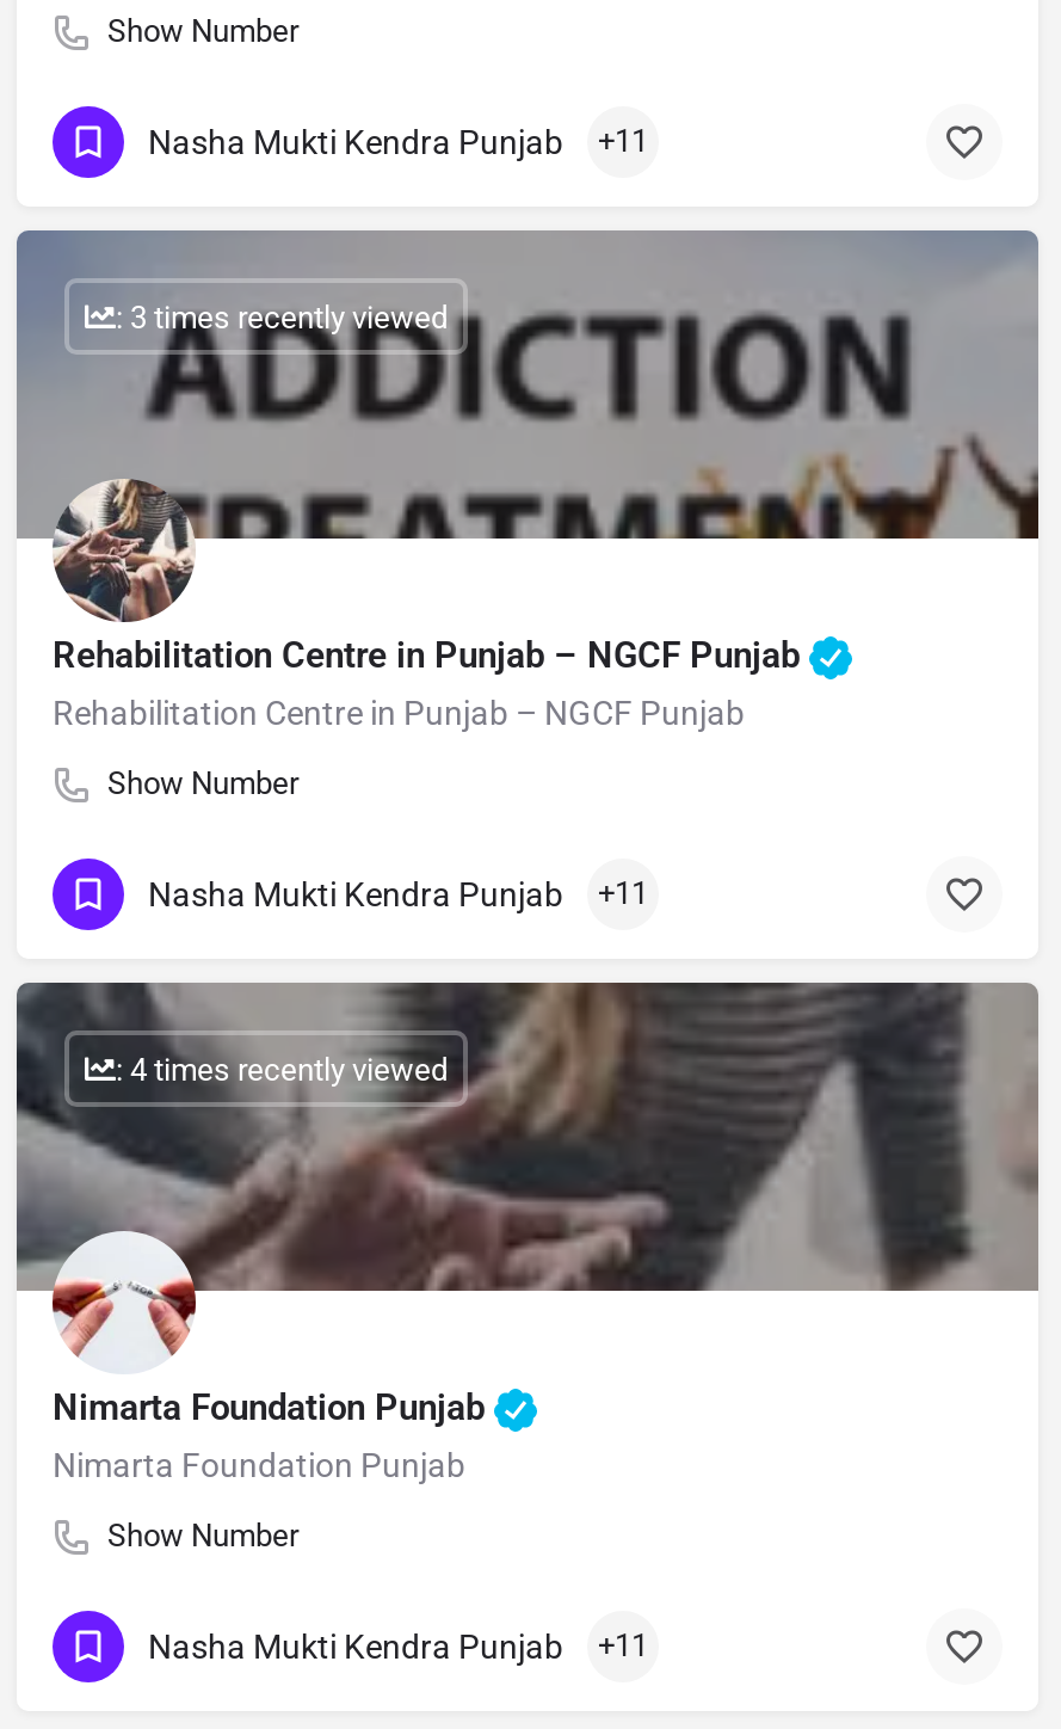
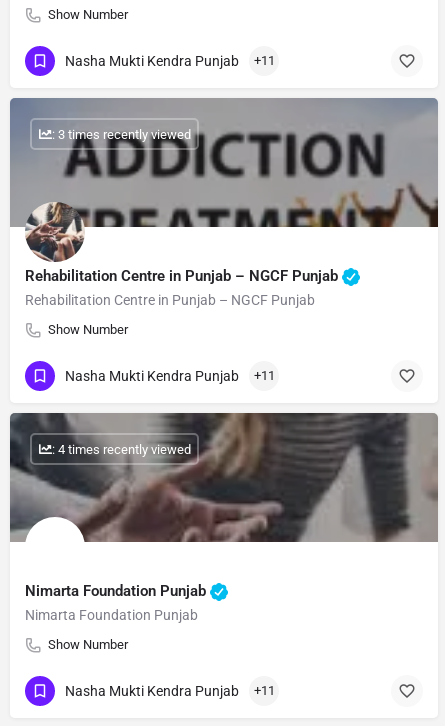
[50,1276,198,1358] [image] -> none

